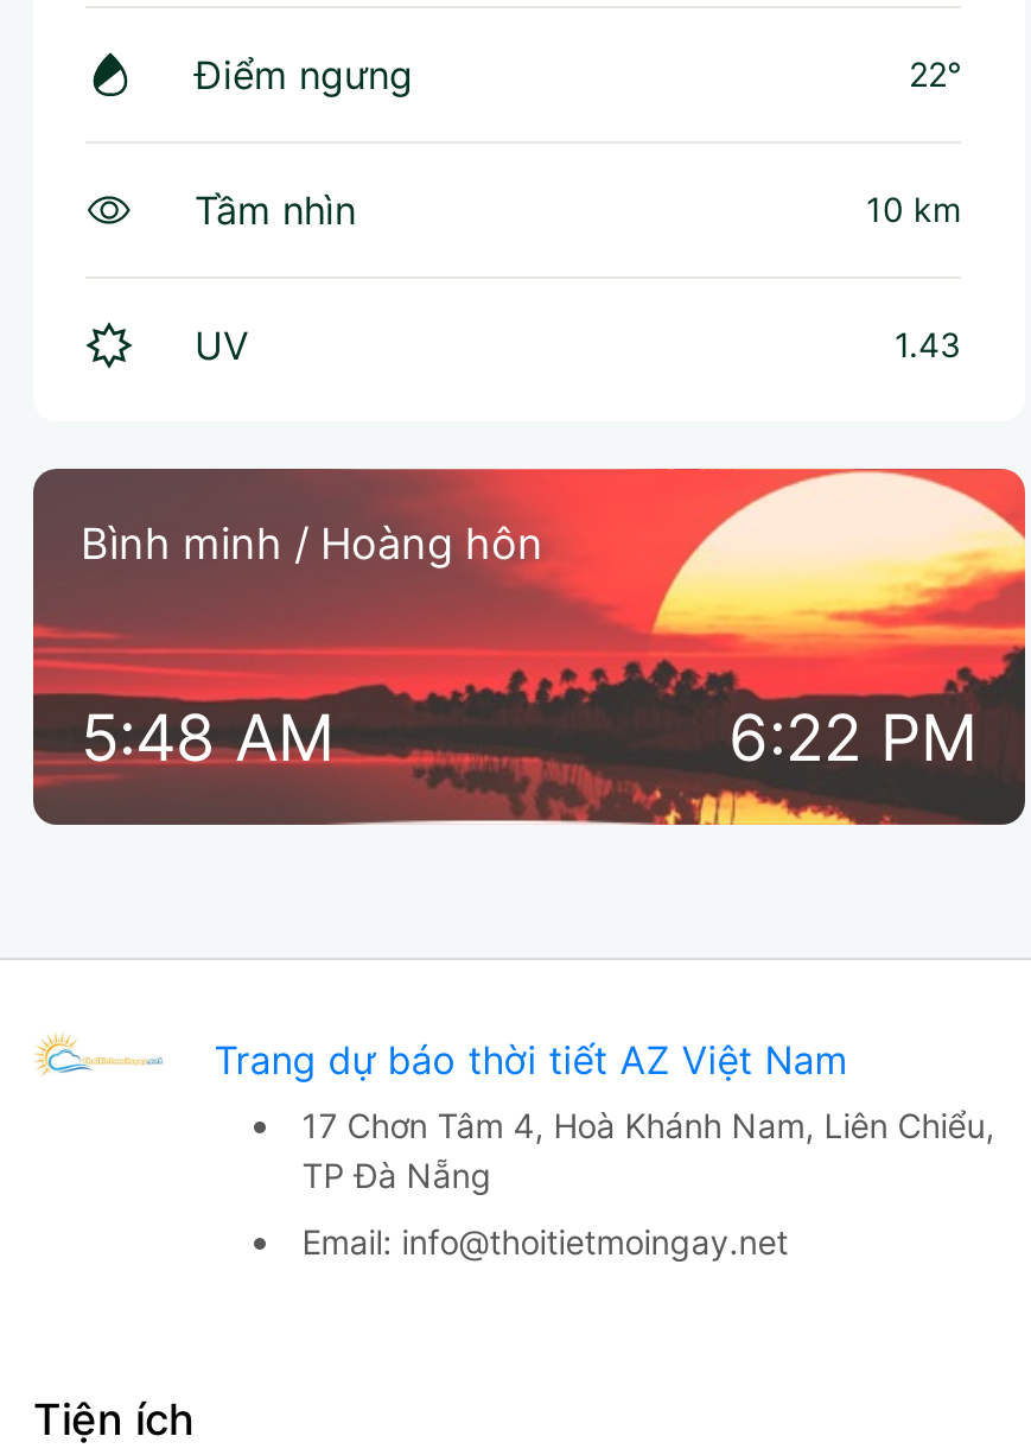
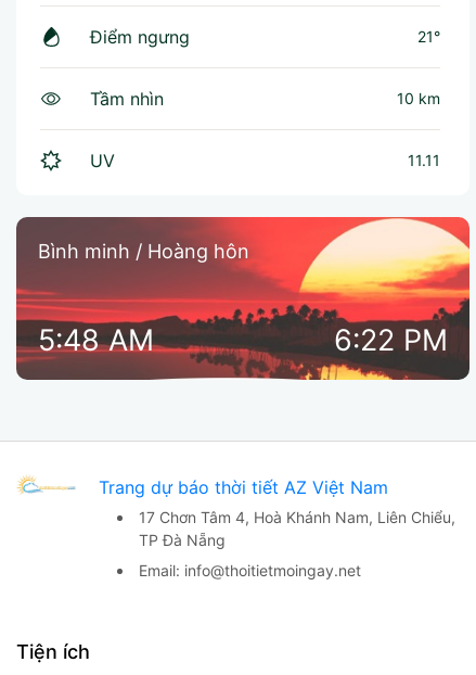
[909,53,961,94] 22° -> [417,27,440,46] 21°
[895,324,961,364] 1.43 -> [408,151,440,169] 11.11

